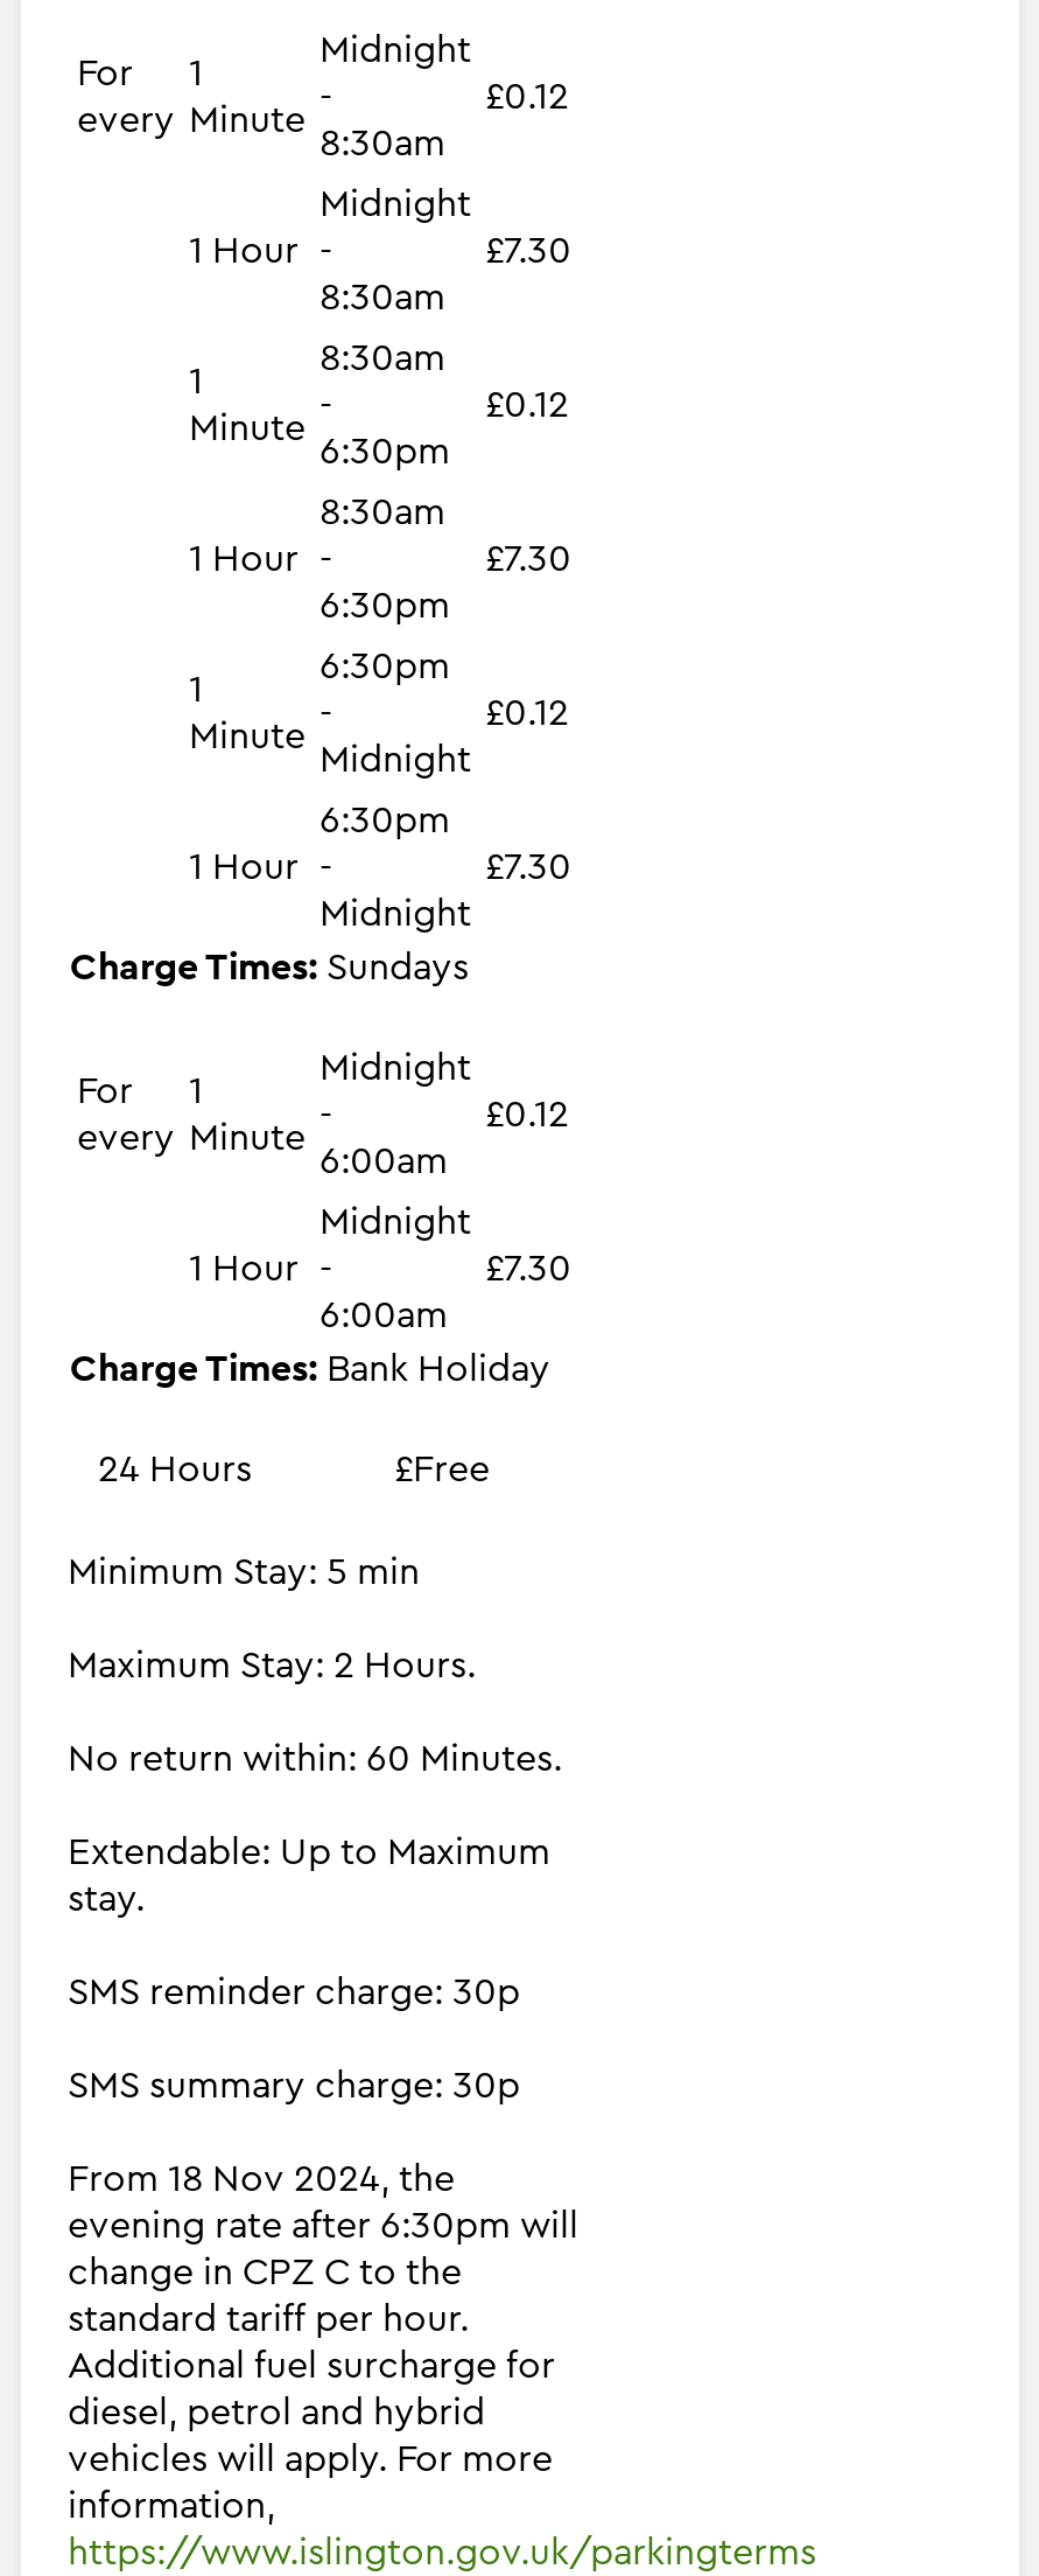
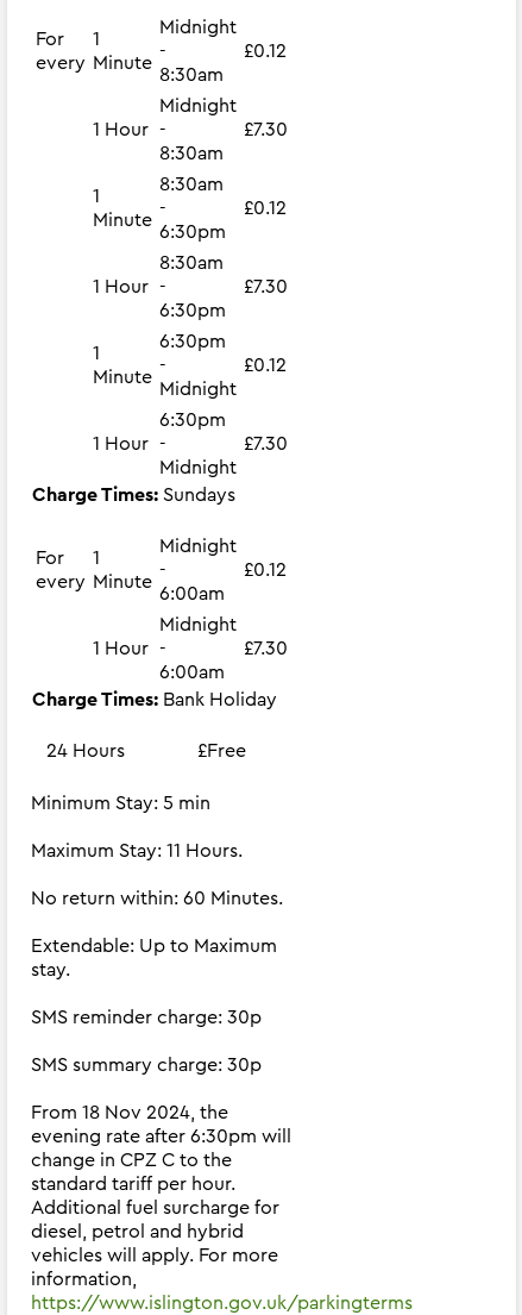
[68,1646,476,1683] Maximum Stay: 2 Hours. -> [31,841,243,860] Maximum Stay: 11 Hours.

